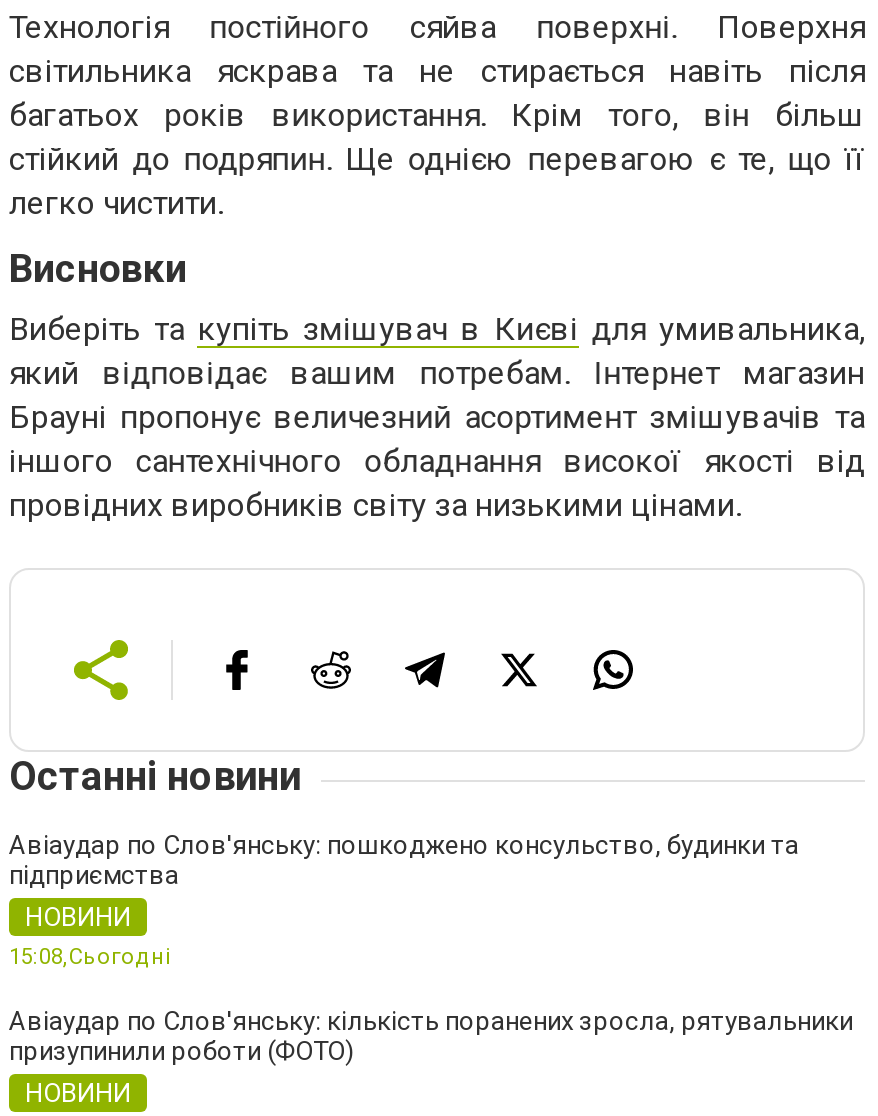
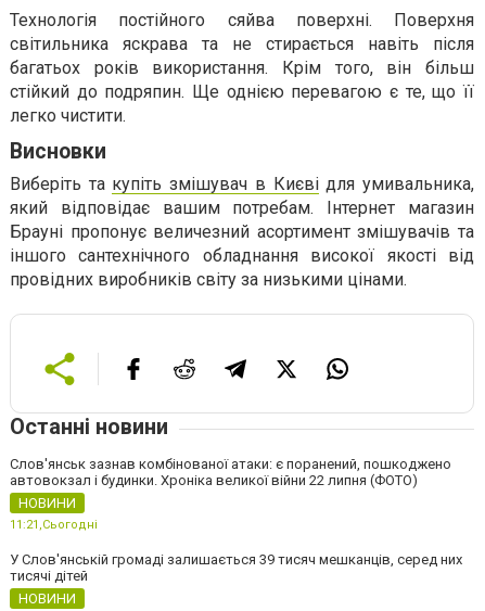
[9,831,799,891] Авіаудар по Слов'янську: пошкоджено консульство, будинки та | підприємства -> [10,456,451,489] Слов'янськ зазнав комбінованої атаки: є поранений, пошкоджено | автовокзал і будинки. Хроніка великої війни 22 липня (ФОТО)
[9,945,171,971] 15:08,Сьогодні -> [10,518,98,532] 11:21,Сьогодні
[9,1007,853,1067] Авіаудар по Слов'янську: кількість поранених зросла, рятувальники | призупинили роботи (ФОТО) -> [10,552,462,584] У Слов'янській громаді залишається 39 тисяч мешканців, серед них | тисячі дітей

